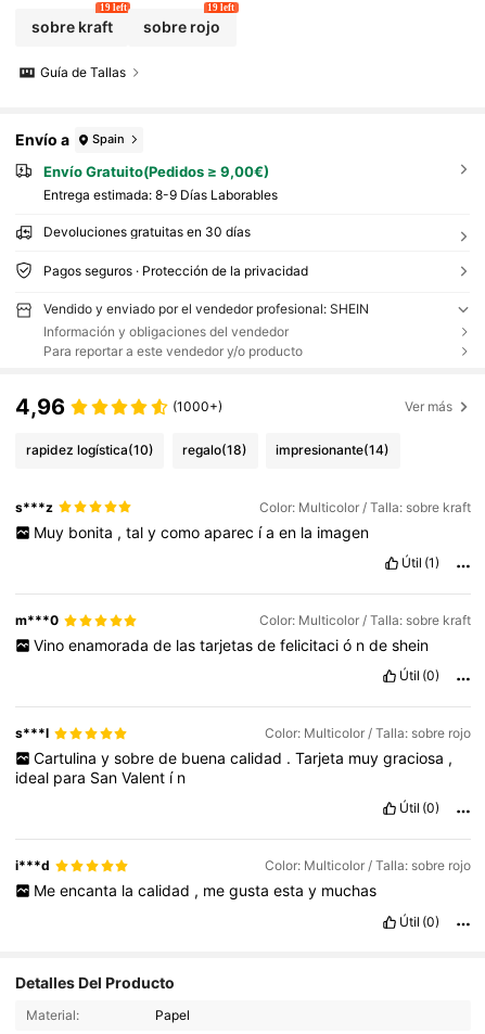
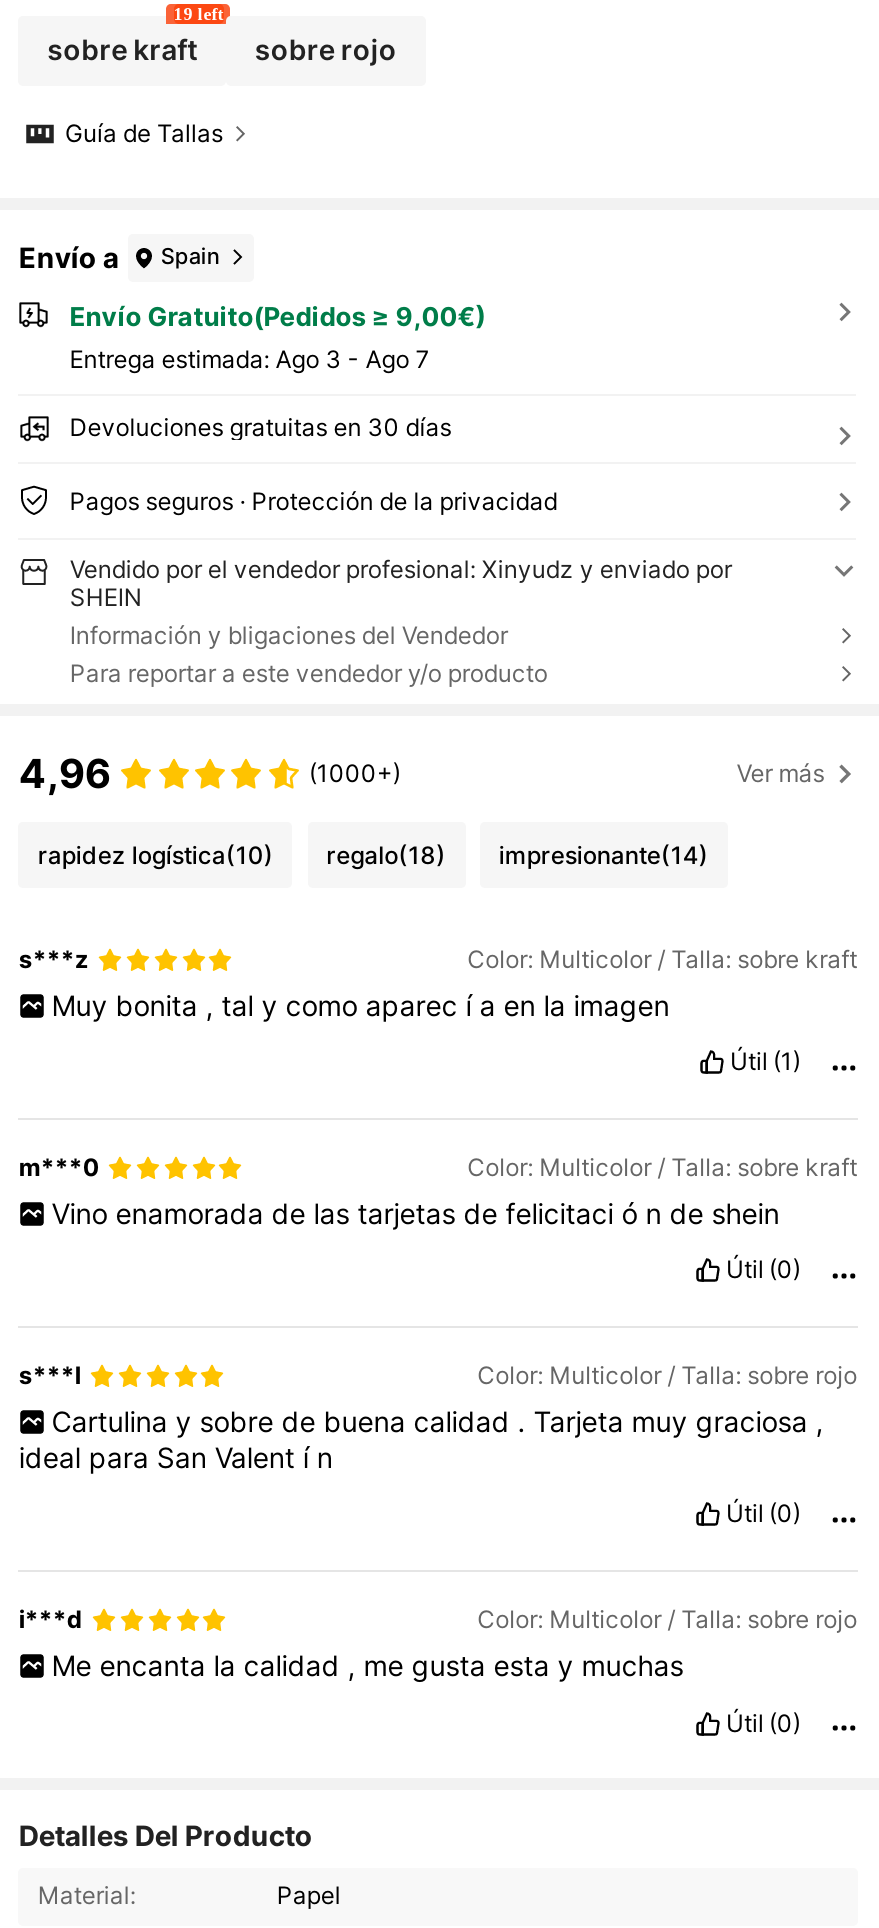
[208,2,235,13] 19 left -> none
[43,187,277,203] Entrega estimada: 8-9 Días Laborables -> [69,345,429,375] Entrega estimada: Ago 3 - Ago 7
[43,300,369,339] Vendido y enviado por el vendedor profesional: SHEIN | Información y obligaciones del vendedor -> [70,553,732,649] Vendido por el vendedor profesional: Xinyudz y enviado por | SHEIN | Información y bligaciones del Vendedor

